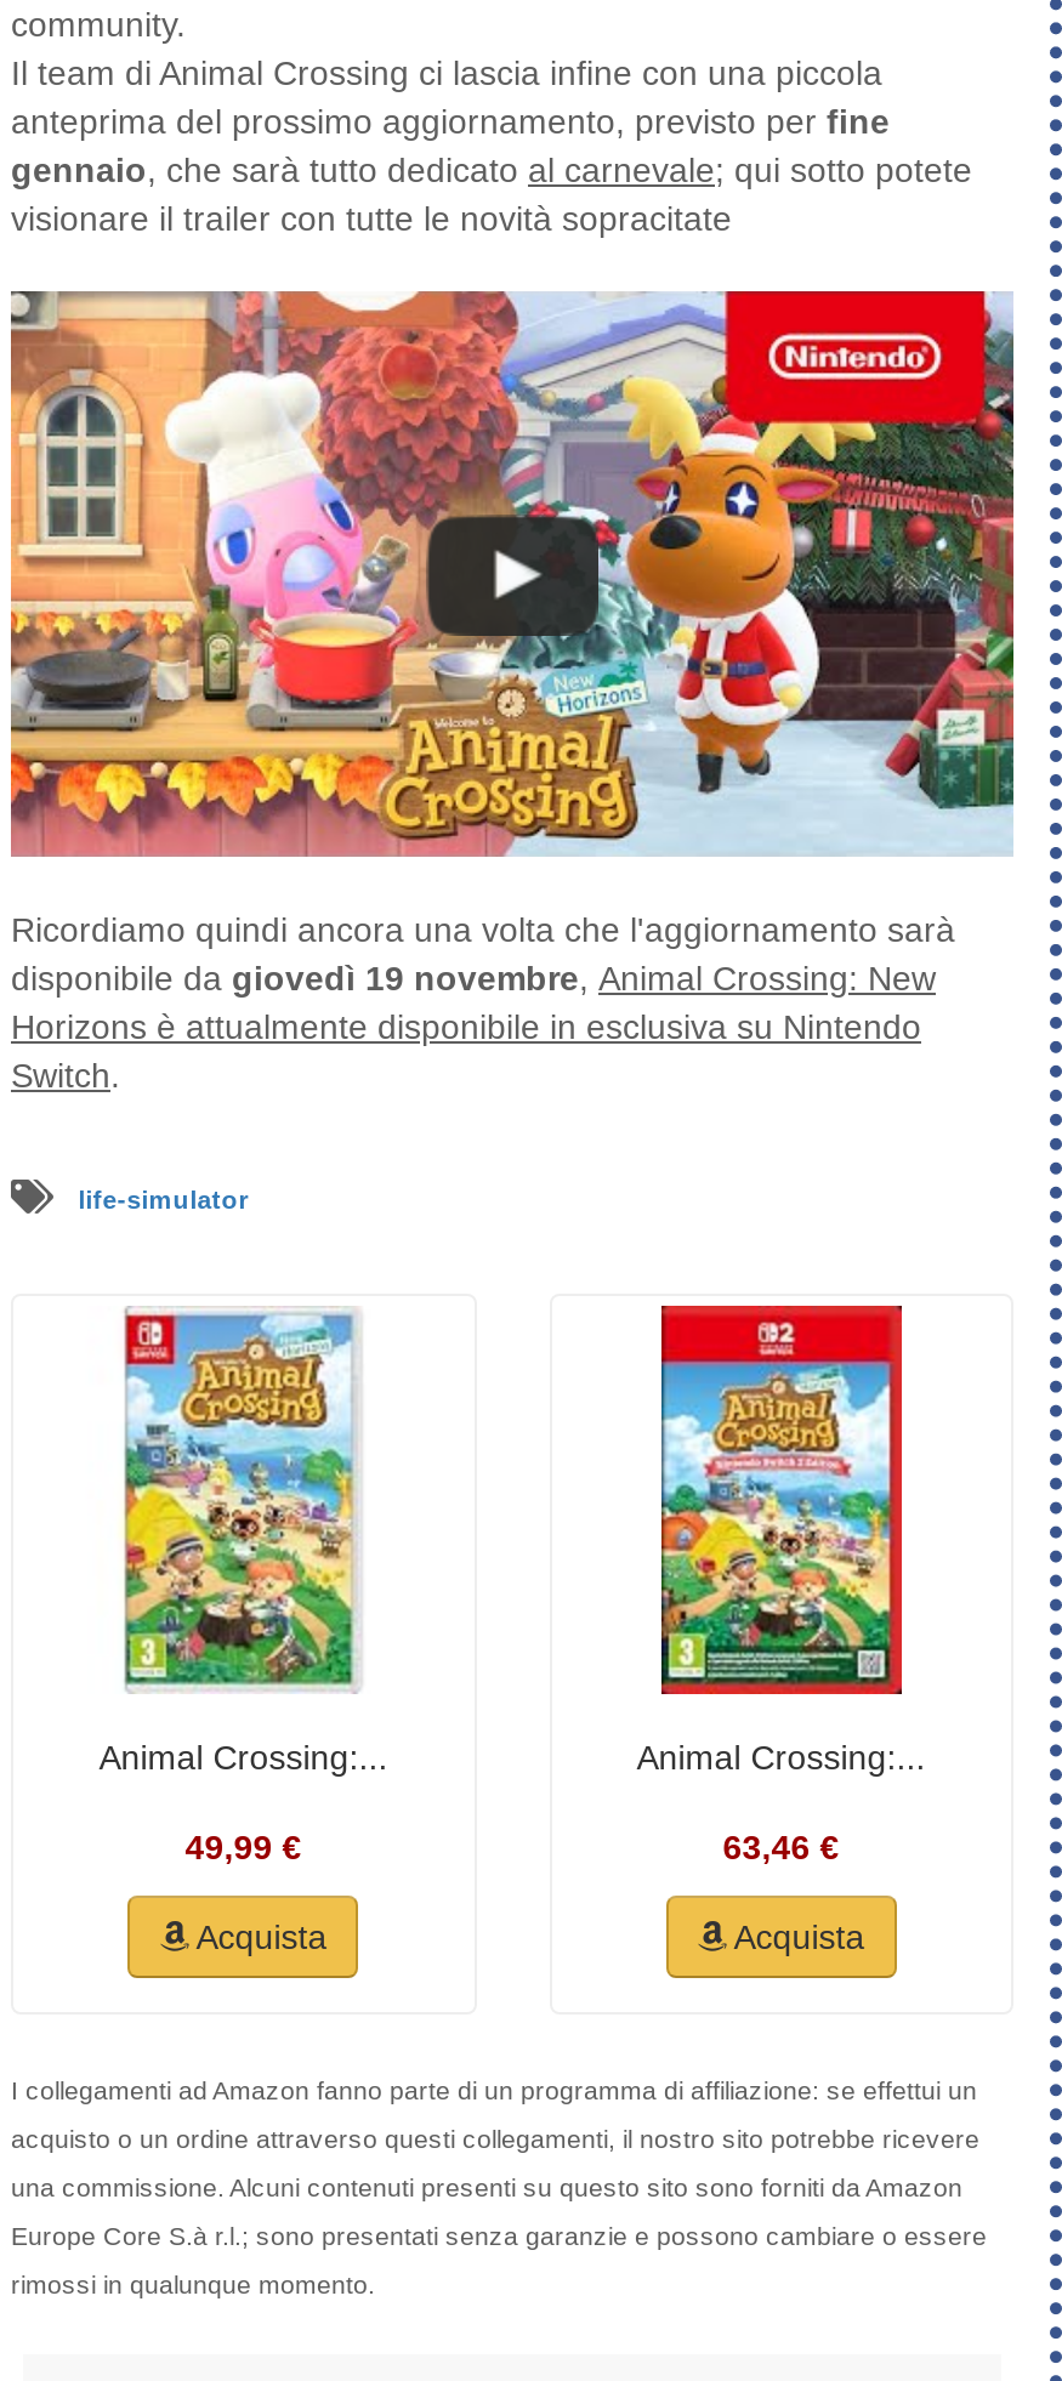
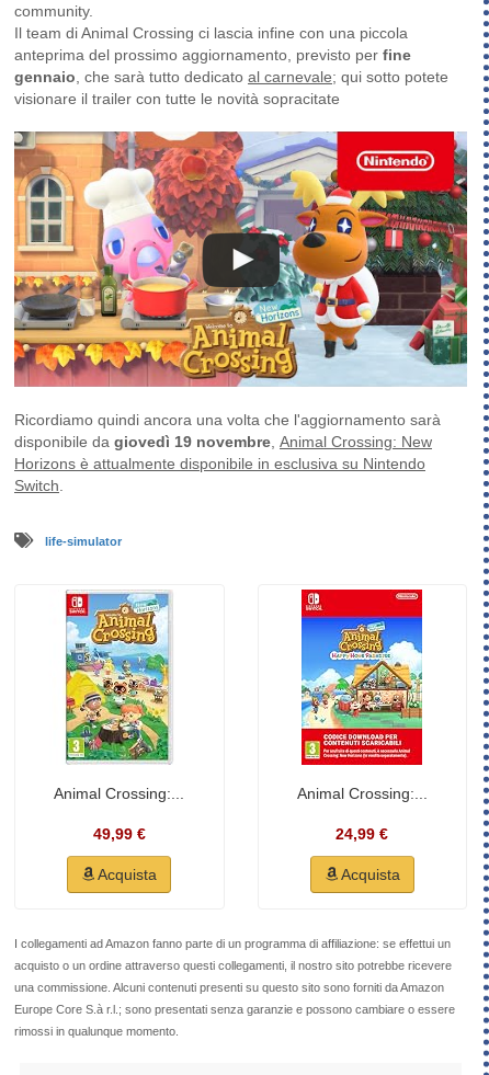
[647,1306,914,1694] [image] -> [300,588,423,766] [image]
[723,1827,839,1866] 63,46 € -> [336,825,388,842] 24,99 €

